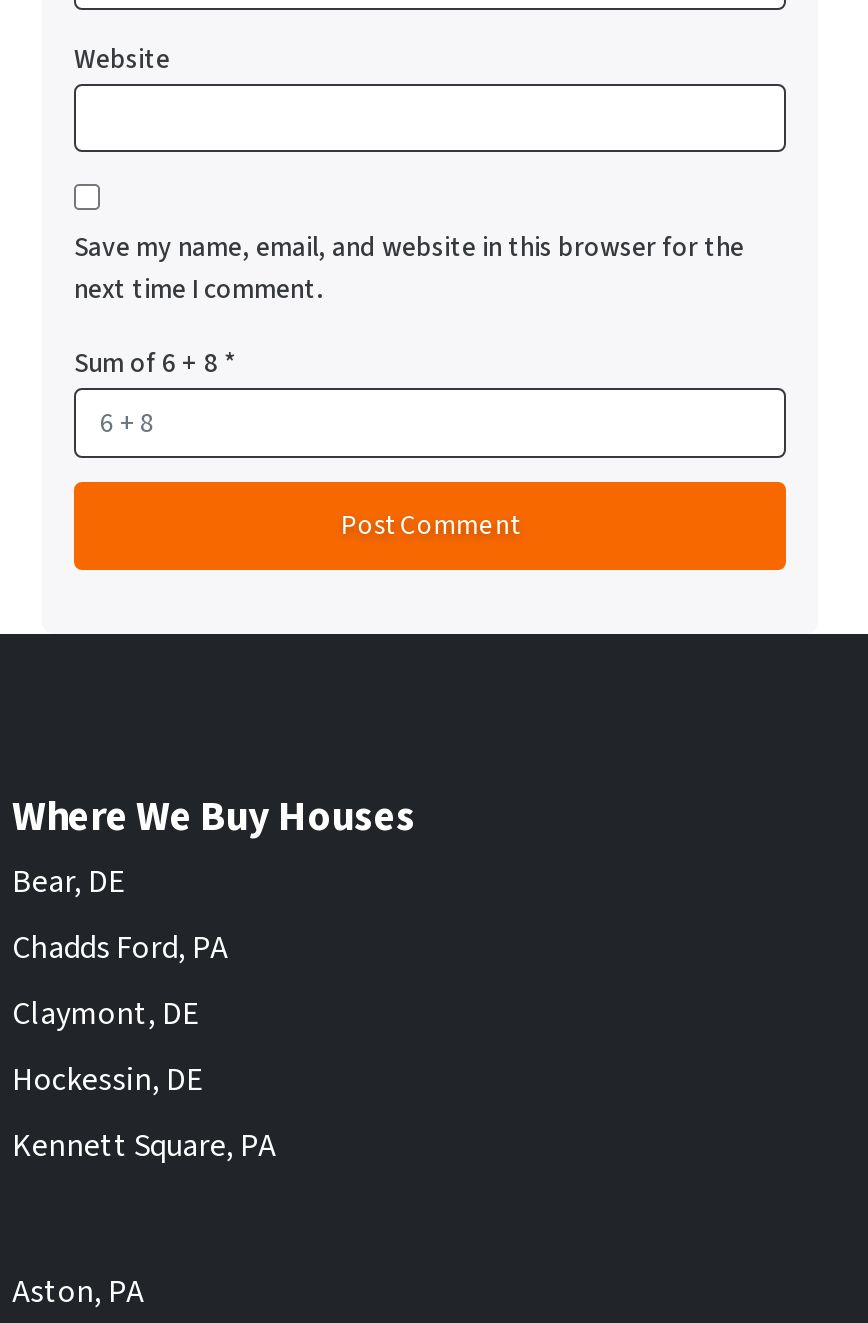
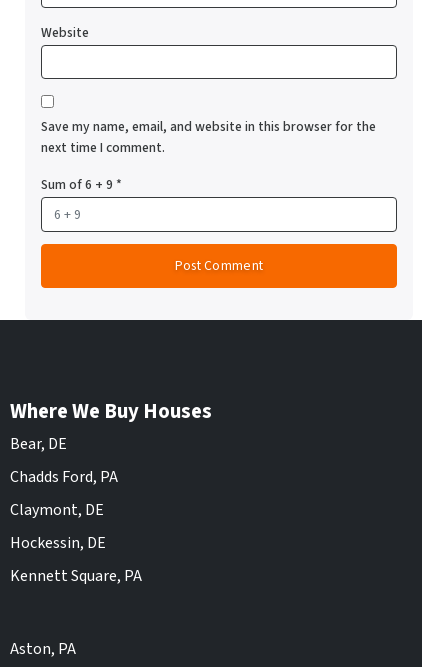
[74,345,236,383] Sum of 6 + 8 * -> [41,175,122,194] Sum of 6 + 9 *

